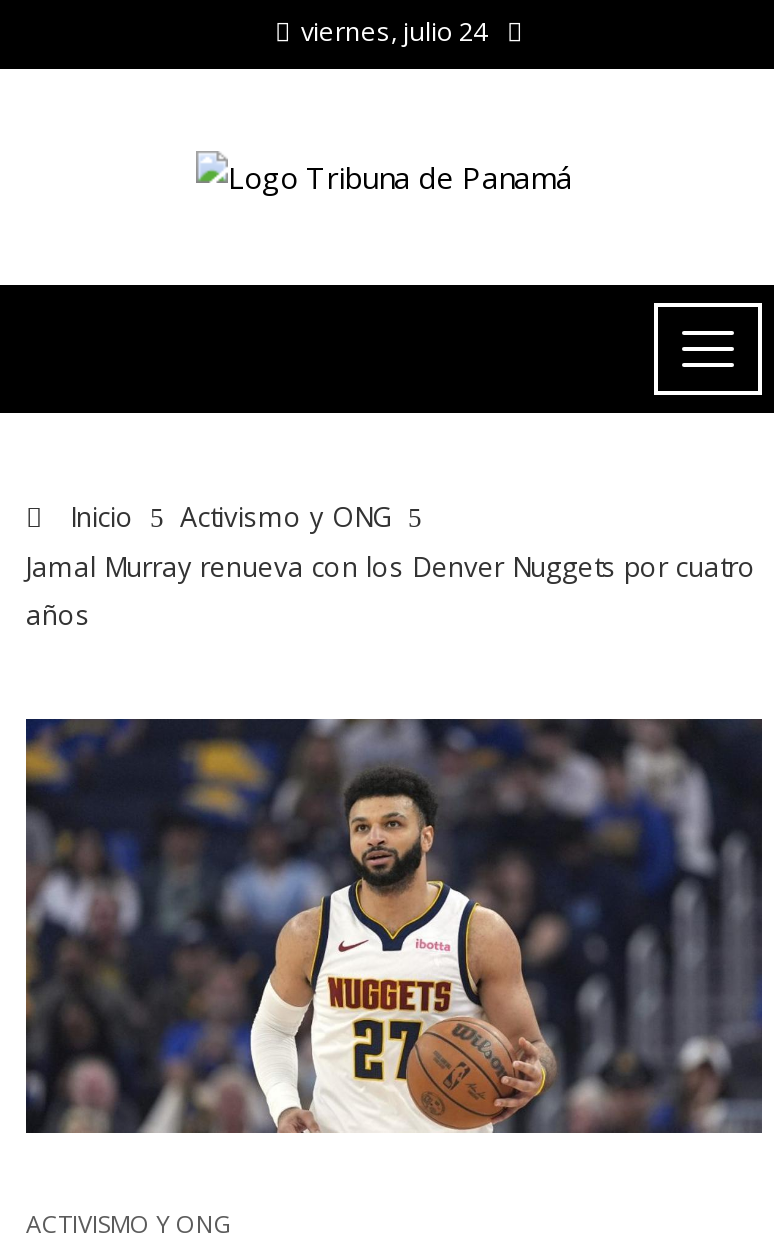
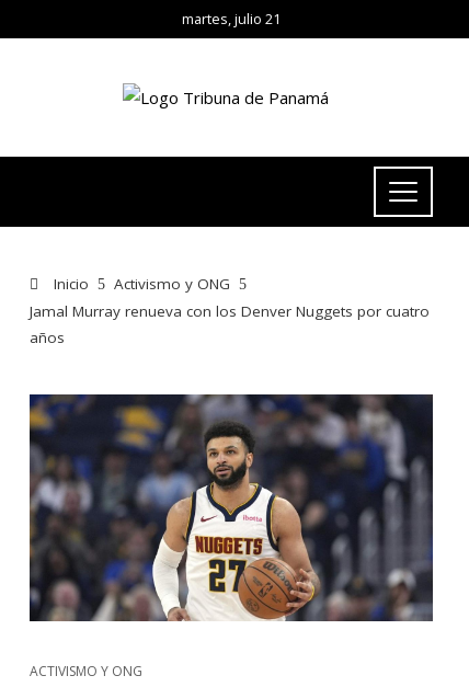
[301,13,487,49] viernes, julio 24 -> [182,9,281,28] martes, julio 21

